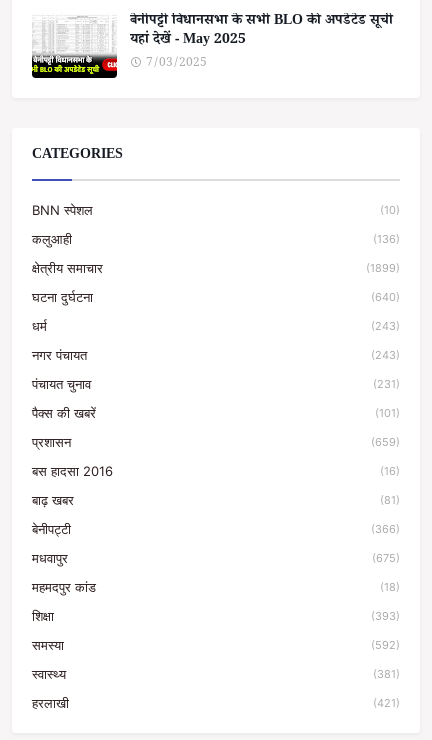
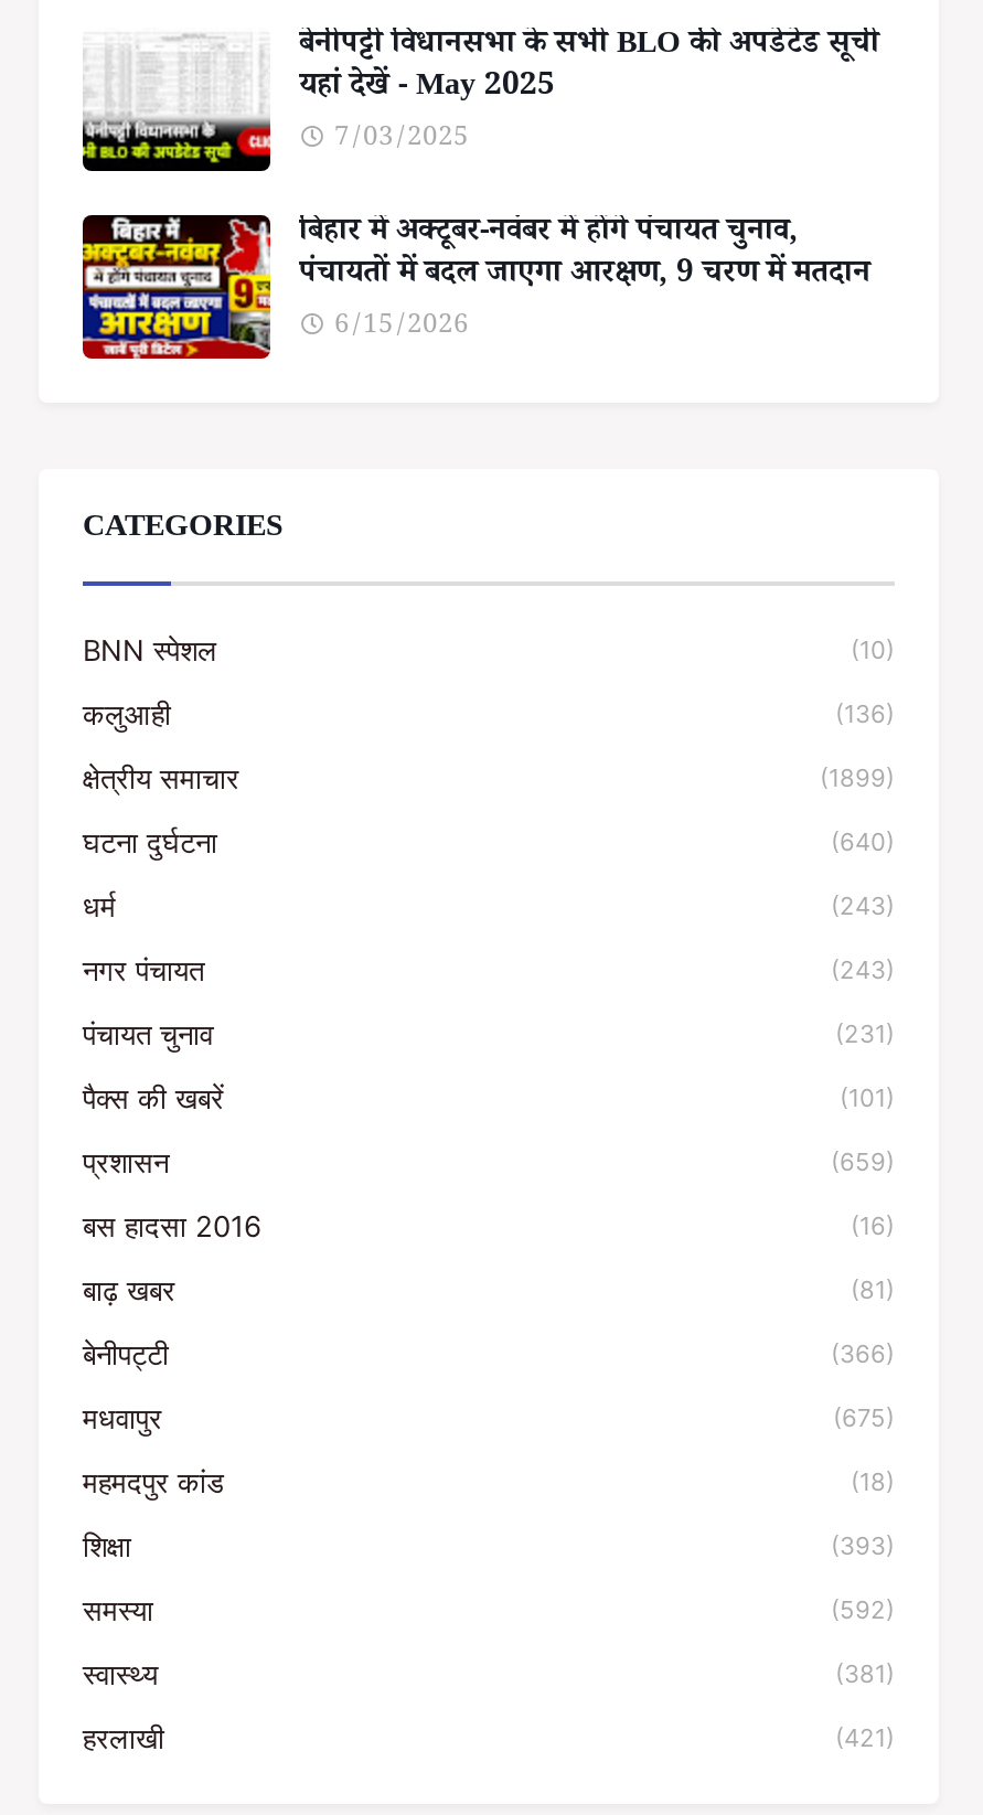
none -> [81,210,870,361] [image] | बिहार में अक्टूबर-नवंबर में होंगे पंचायत चुनाव, | पंचायतों में बदल जाएगा आरक्षण, 9 चरण में मतदान | 6/15/2026

